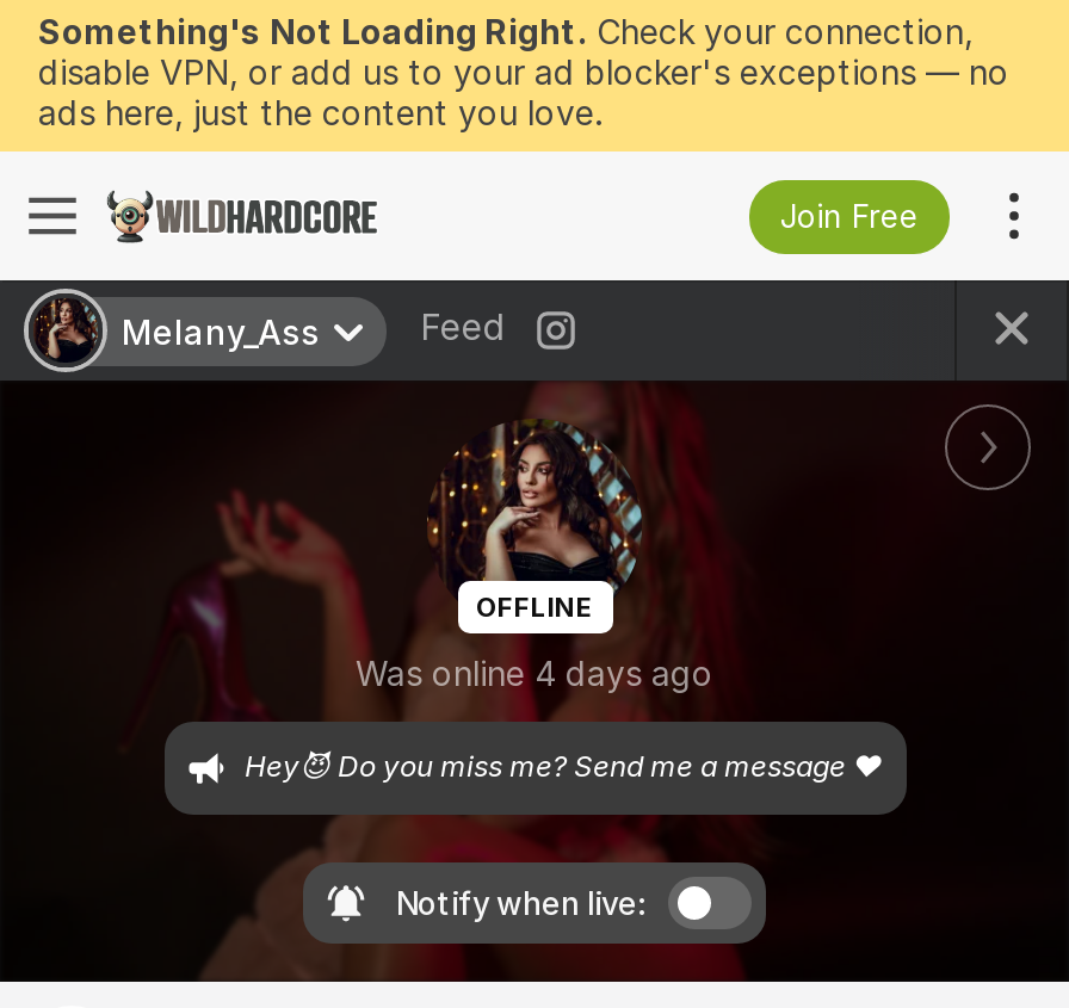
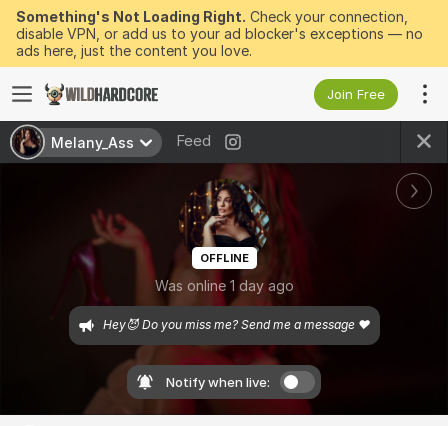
[356,653,713,694] Was online 4 days ago -> [154,277,293,294] Was online 1 day ago

